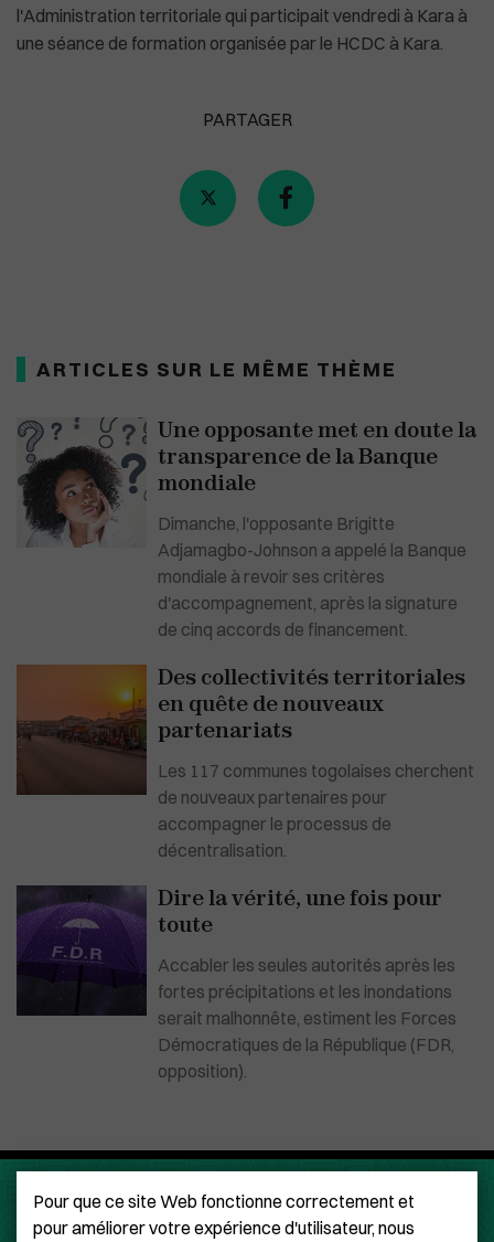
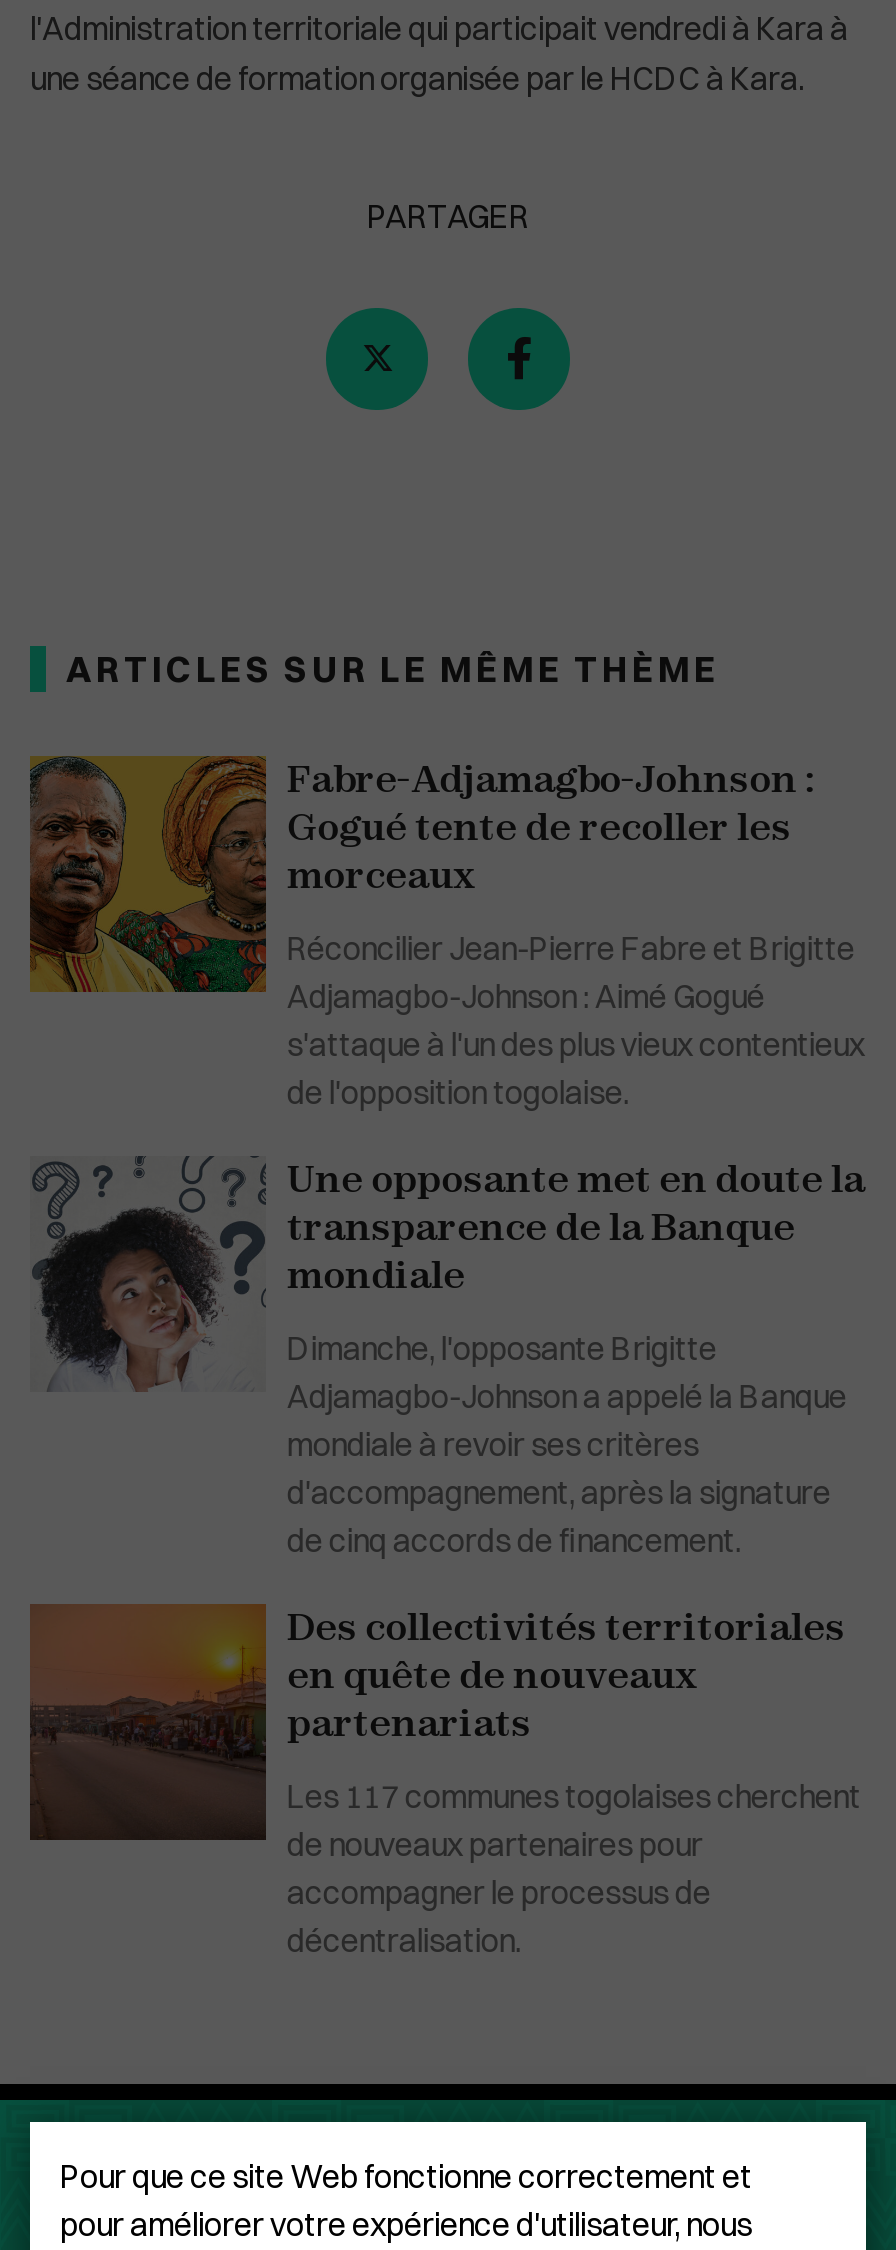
none -> [30,755,865,1111] [image] | Fabre-Adjamagbo-Johnson : | Gogué tente de recoller les | morceaux | Réconcilier Jean-Pierre Fabre et Brigitte | Adjamagbo-Johnson : Aimé Gogué | s'attaque à l'un des plus vieux contentieux | de l'opposition togolaise.
moved [19,417,477,861] -> [34,1155,865,1959]: [image] | Une opposante met en doute la | transparence de la Banque | ... | accompagner le processus de | décentralisation.
[17,885,457,1081] [image] | Dire la vérité, une fois pour | toute | Accabler les seules autorités après les | fortes précipitations et les inondations | serait malhonnête, estiment les Forces | Démocratiques de la République (FDR, | opposition). -> none

